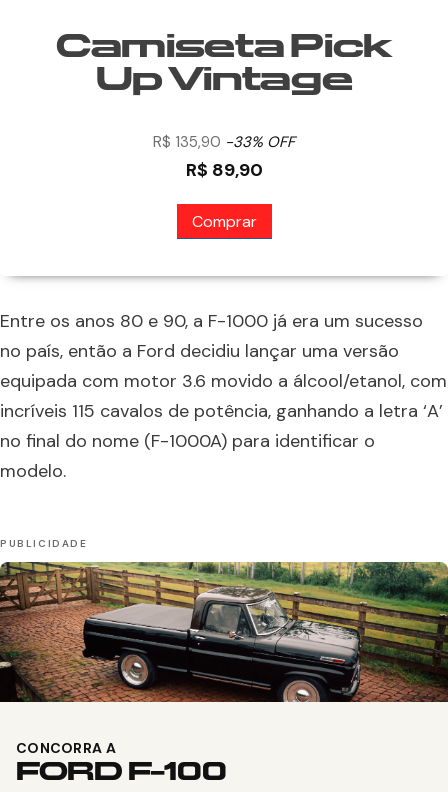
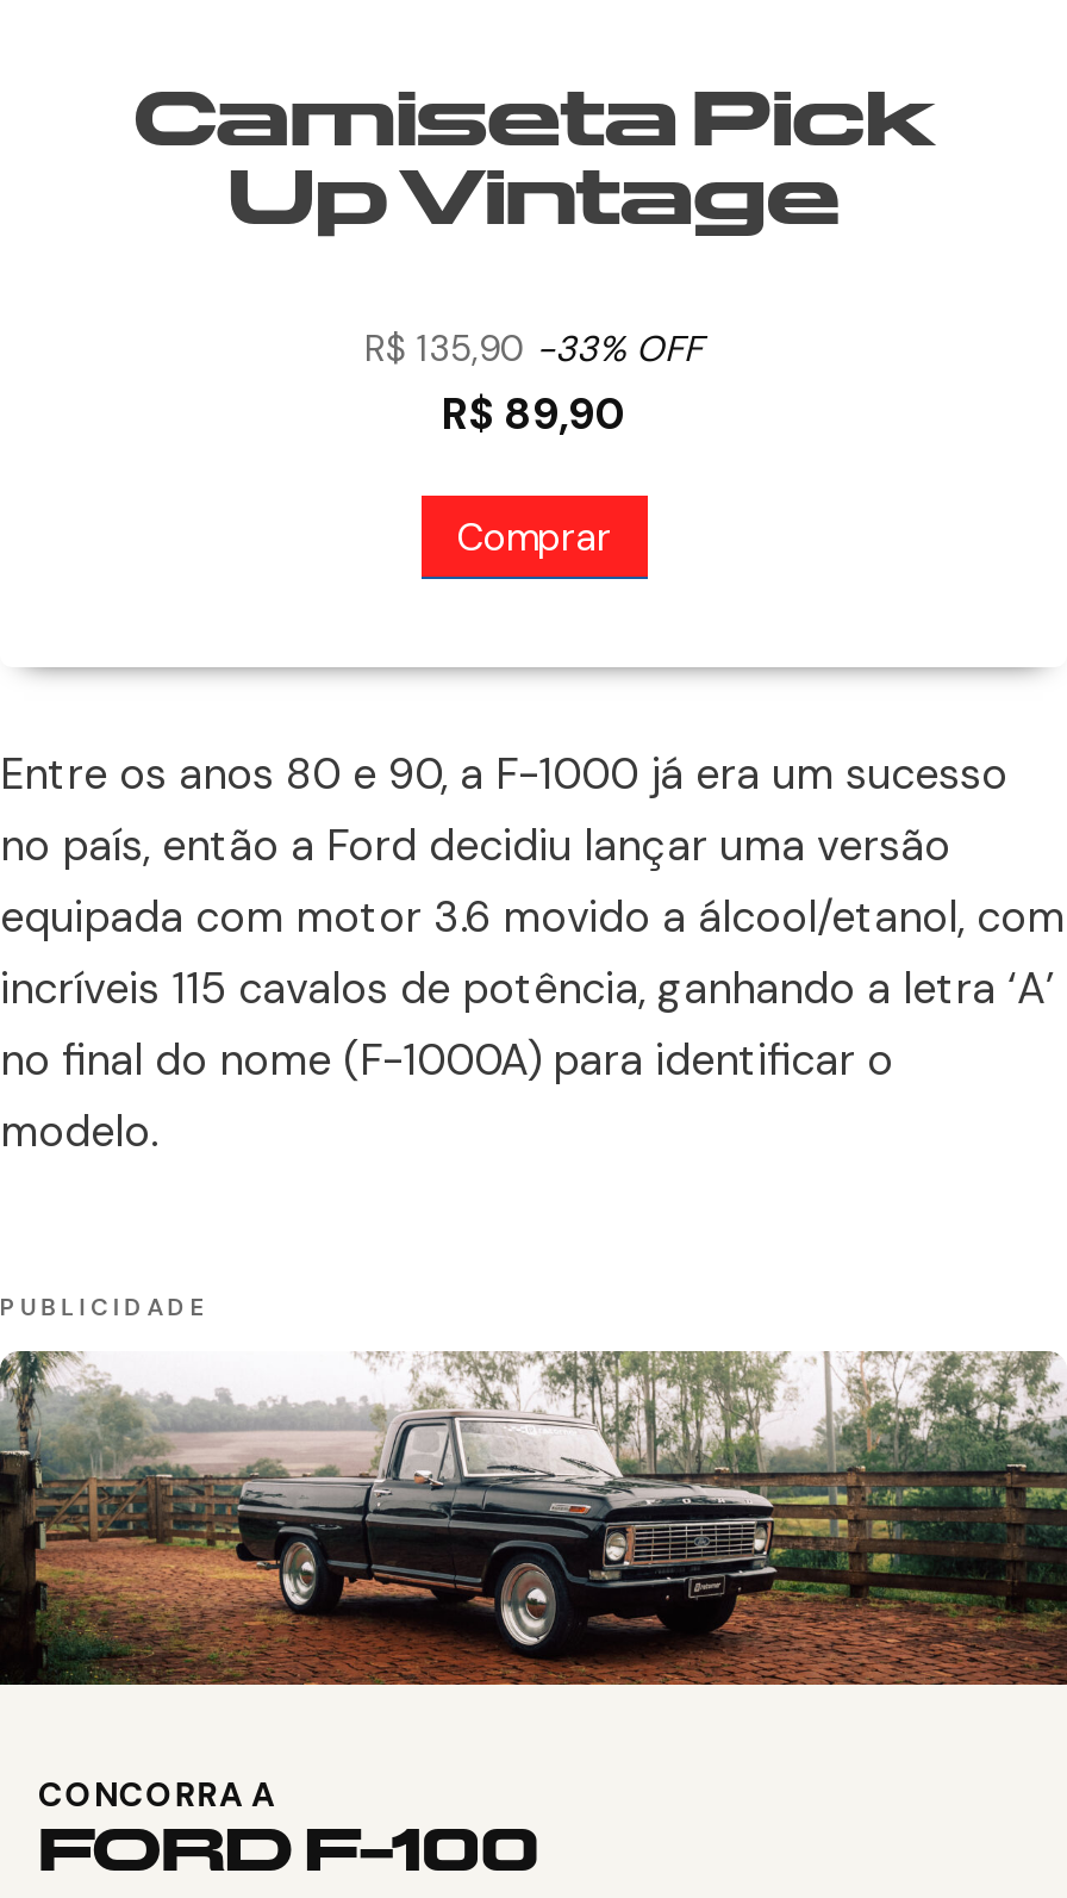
[3,561,445,703] [image] -> [7,1350,1060,1686] [image]

